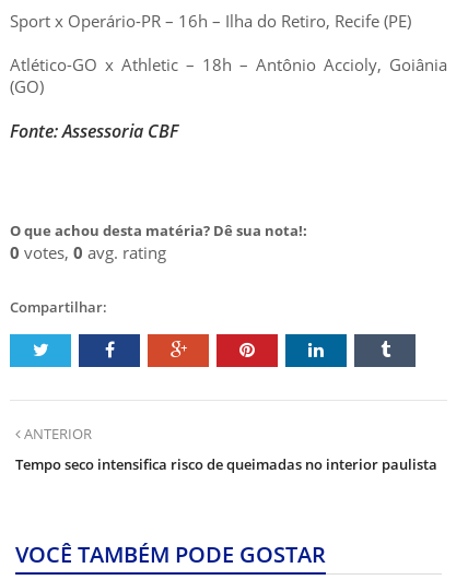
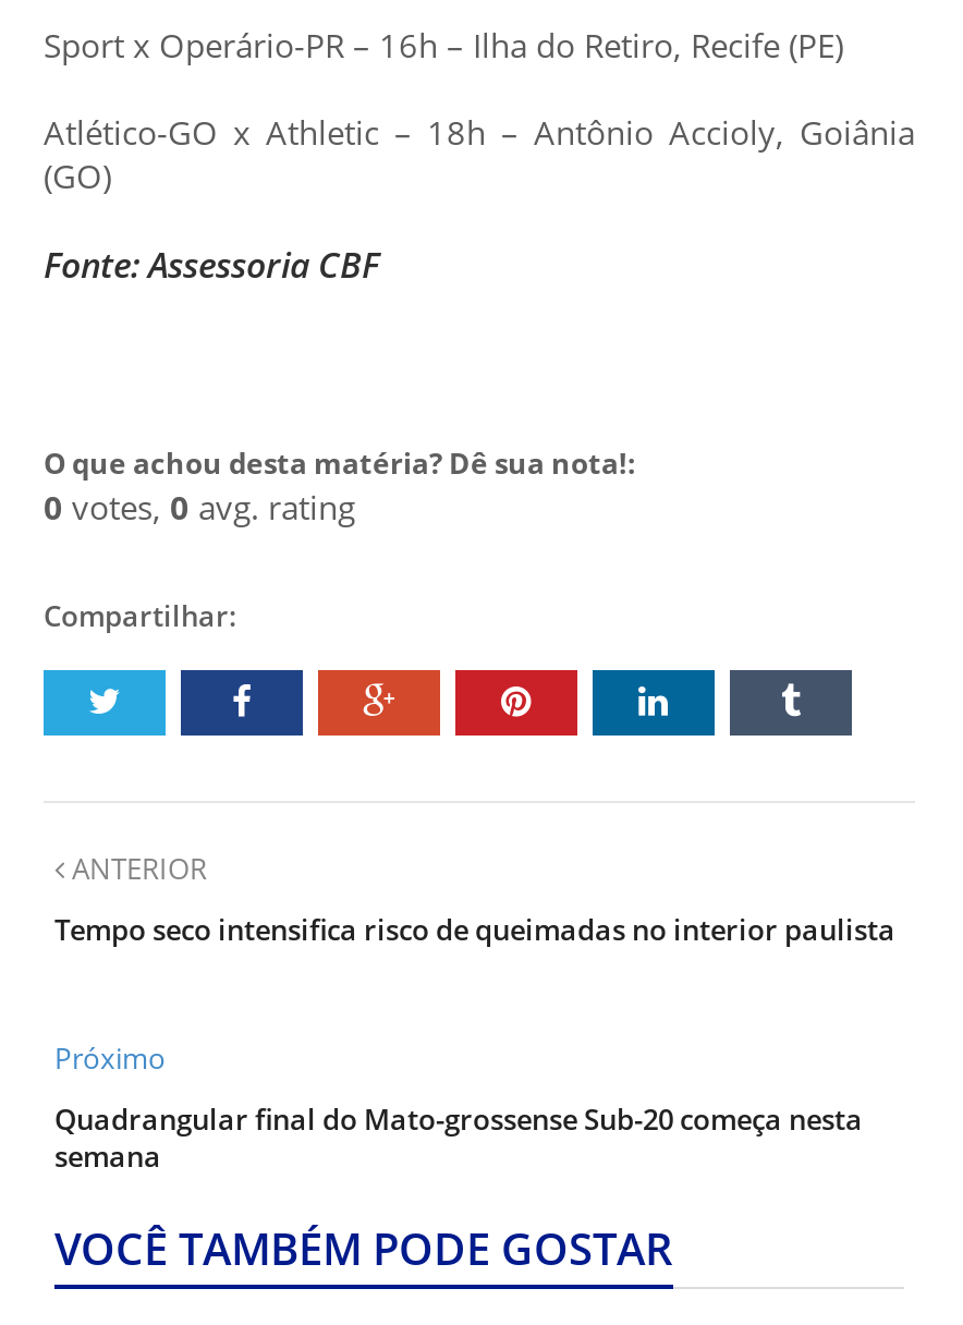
none -> [54,1038,863,1175] Próximo | Quadrangular final do Mato-grossense Sub-20 começa nesta | semana

